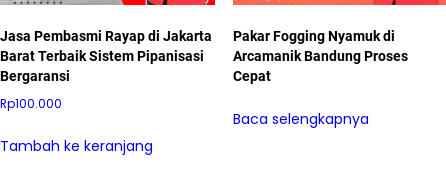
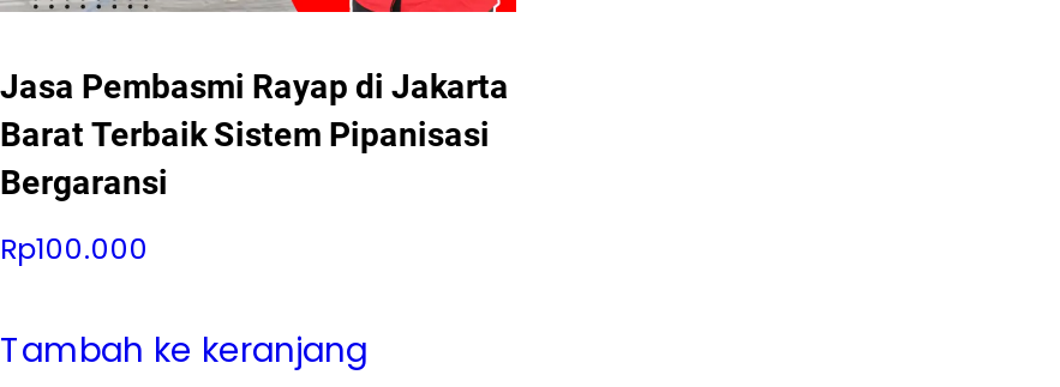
[233,28,408,129] Pakar Fogging Nyamuk di | Arcamanik Bandung Proses | Cepat | Baca selengkapnya -> none

